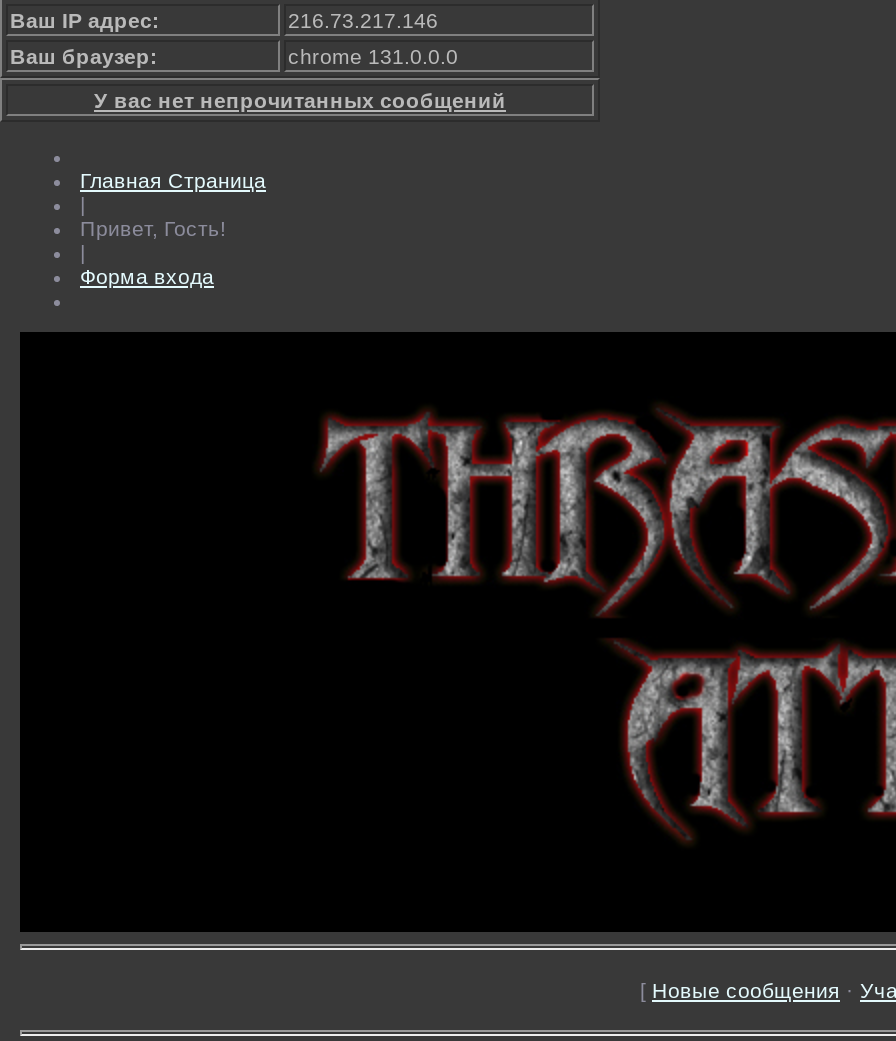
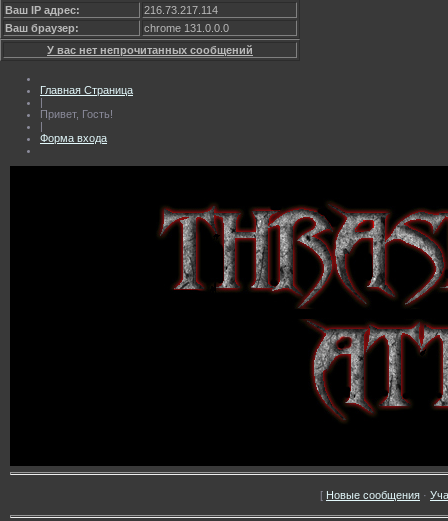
[288,8,438,32] 216.73.217.146 -> [144,4,218,16] 216.73.217.114

